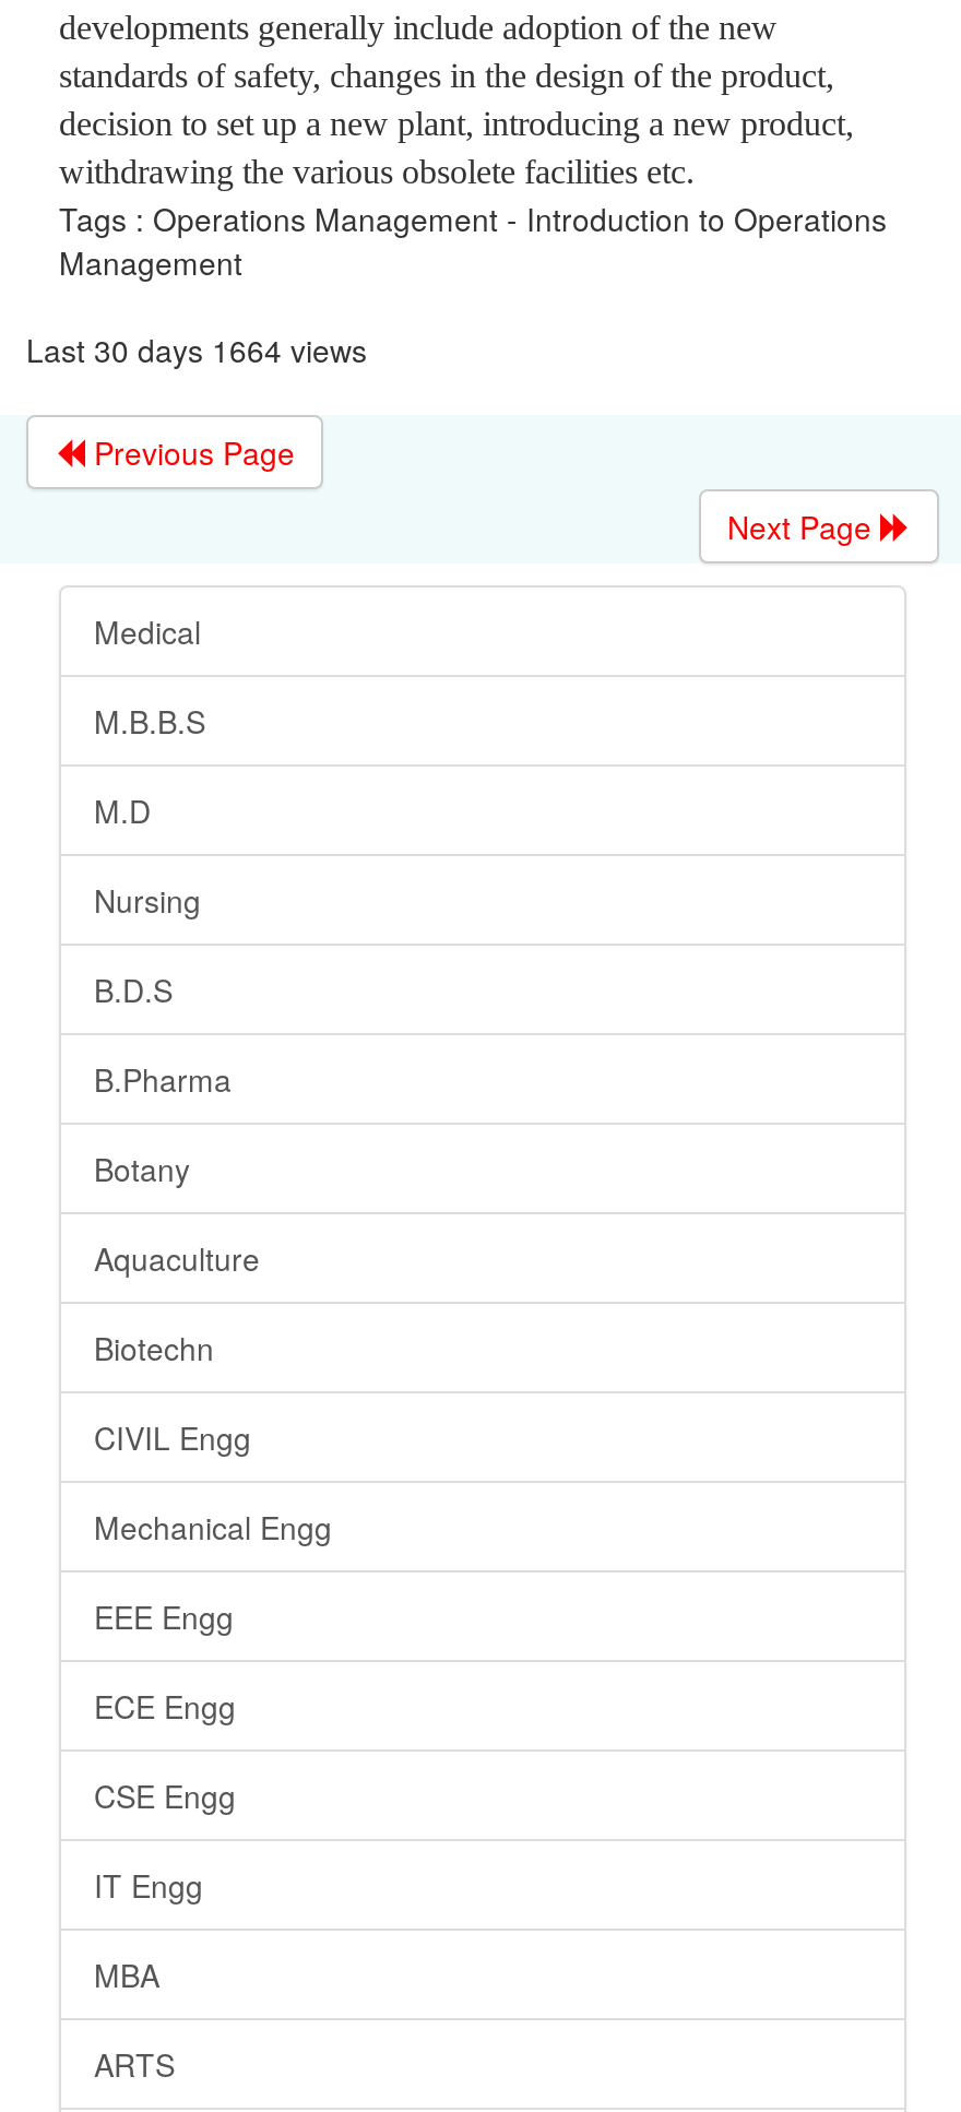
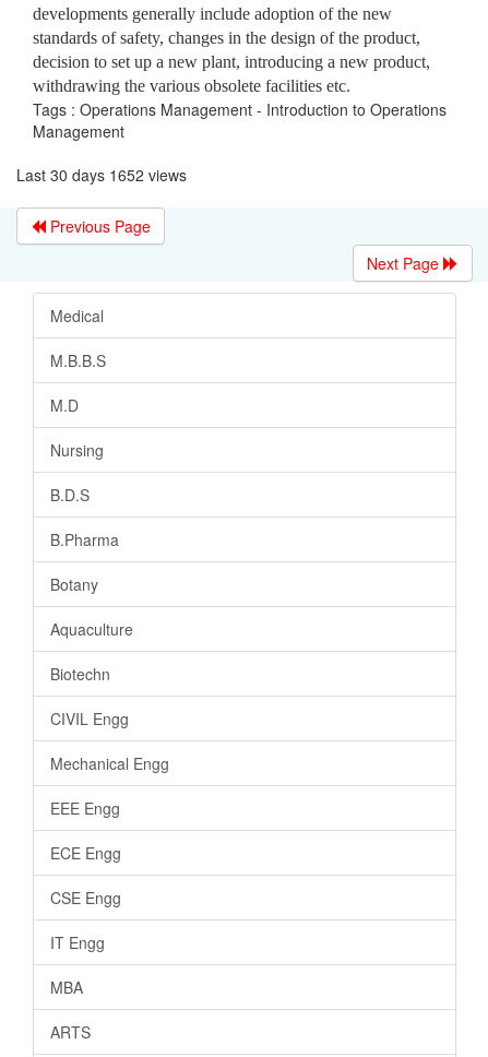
[26,327,367,371] Last 30 days 1664 views -> [16,163,187,185] Last 30 days 1652 views

